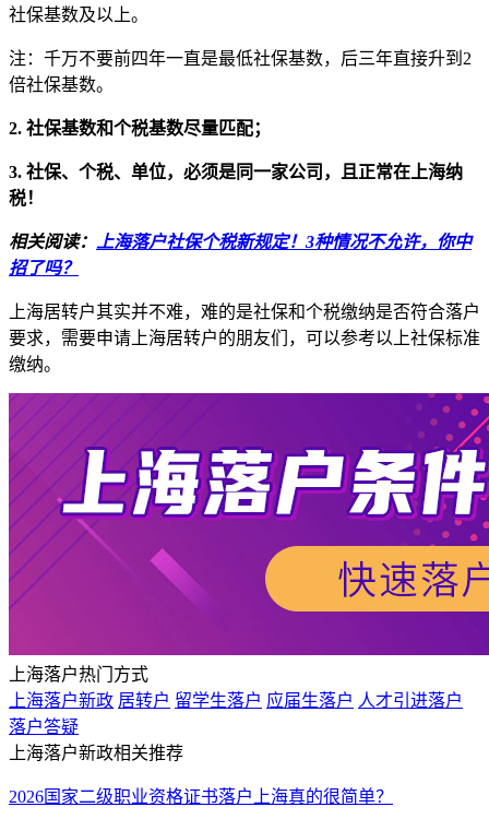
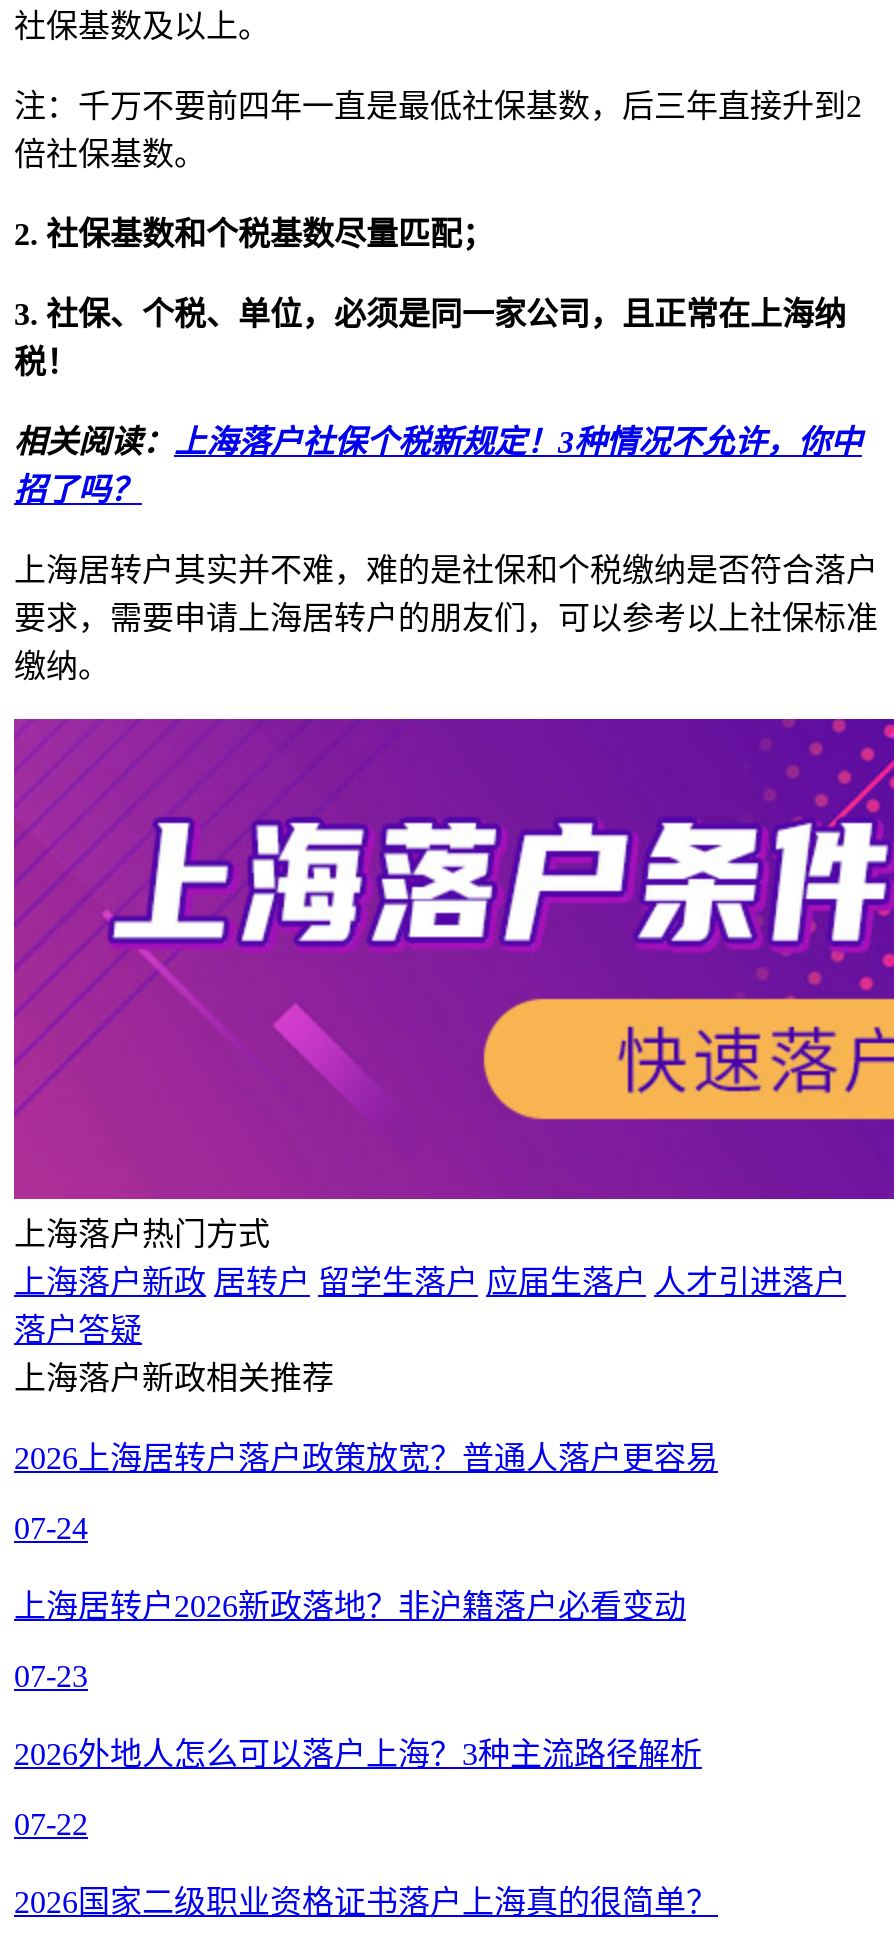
none -> [14,1440,718,1840] 2026上海居转户落户政策放宽？普通人落户更容易 | 07-24 | 上海居转户2026新政落地？非沪籍落户必看变动 | 07-23 | 2026外地人怎么可以落户上海？3种主流路径解析 | 07-22

